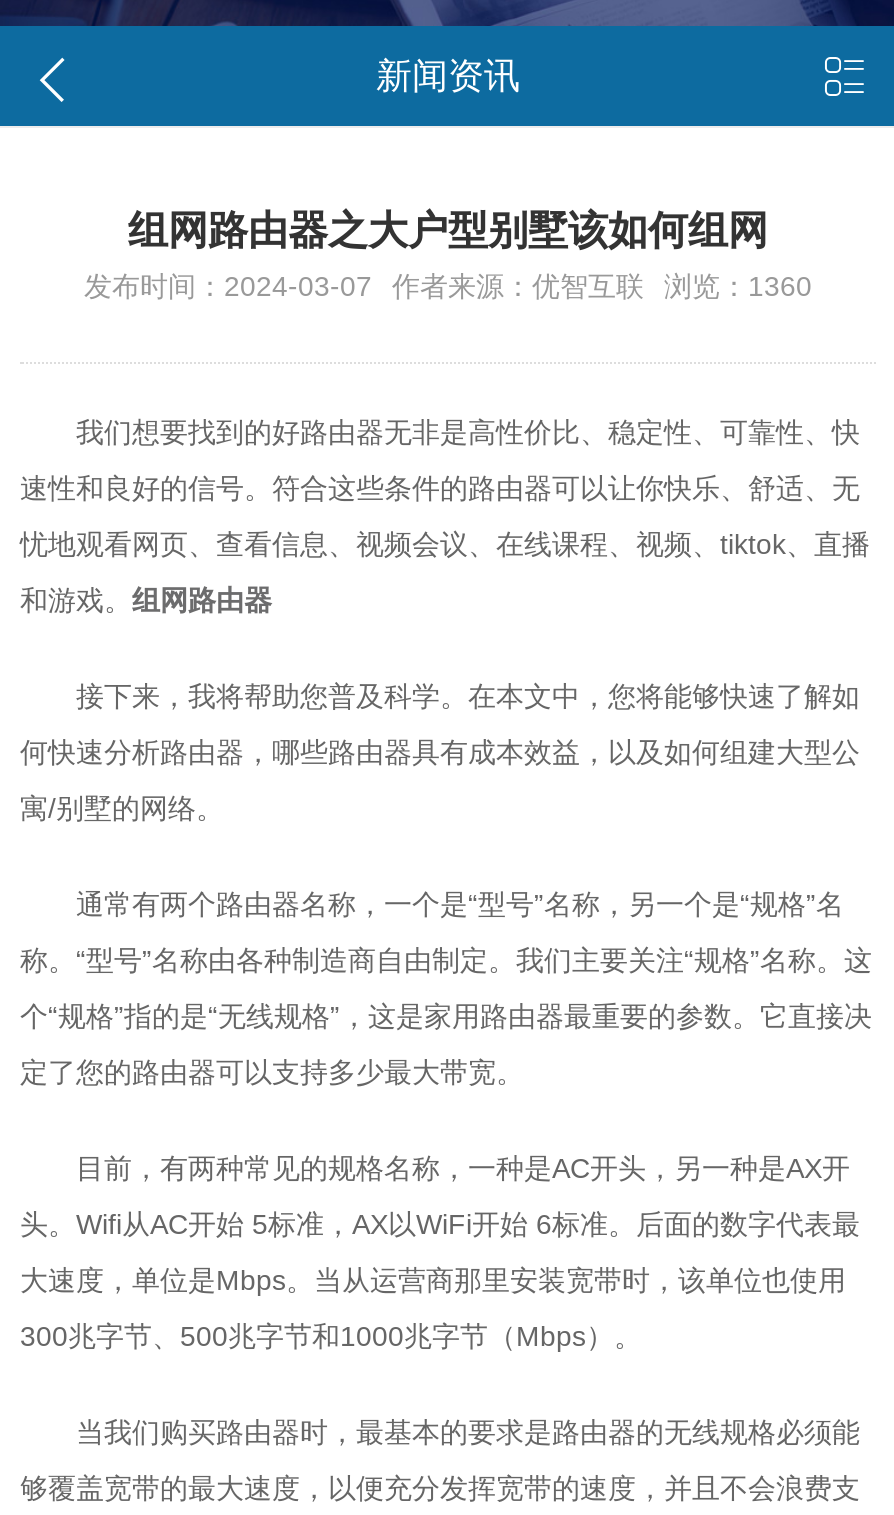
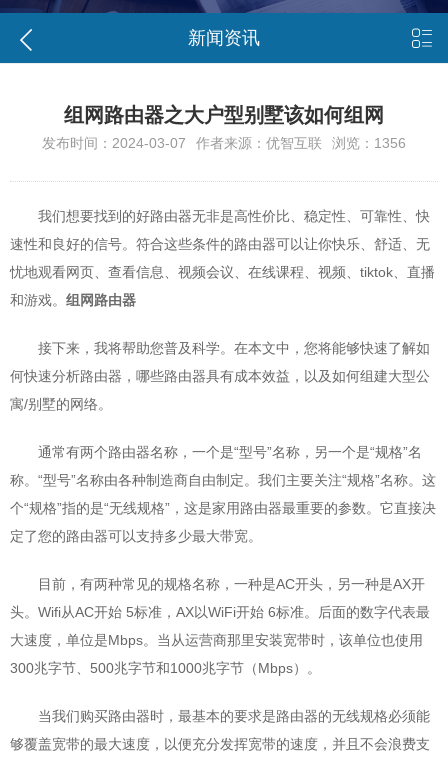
[84,270,812,302] 发布时间：2024-03-07 作者来源：优智互联 浏览：1360 -> [42,135,406,151] 发布时间：2024-03-07 作者来源：优智互联 浏览：1356

